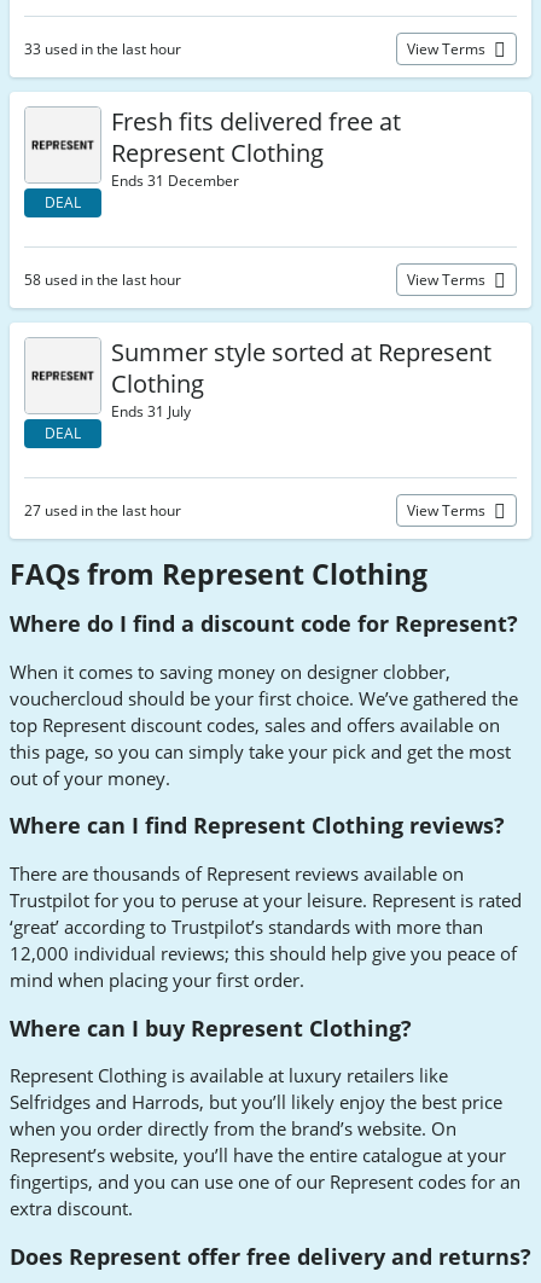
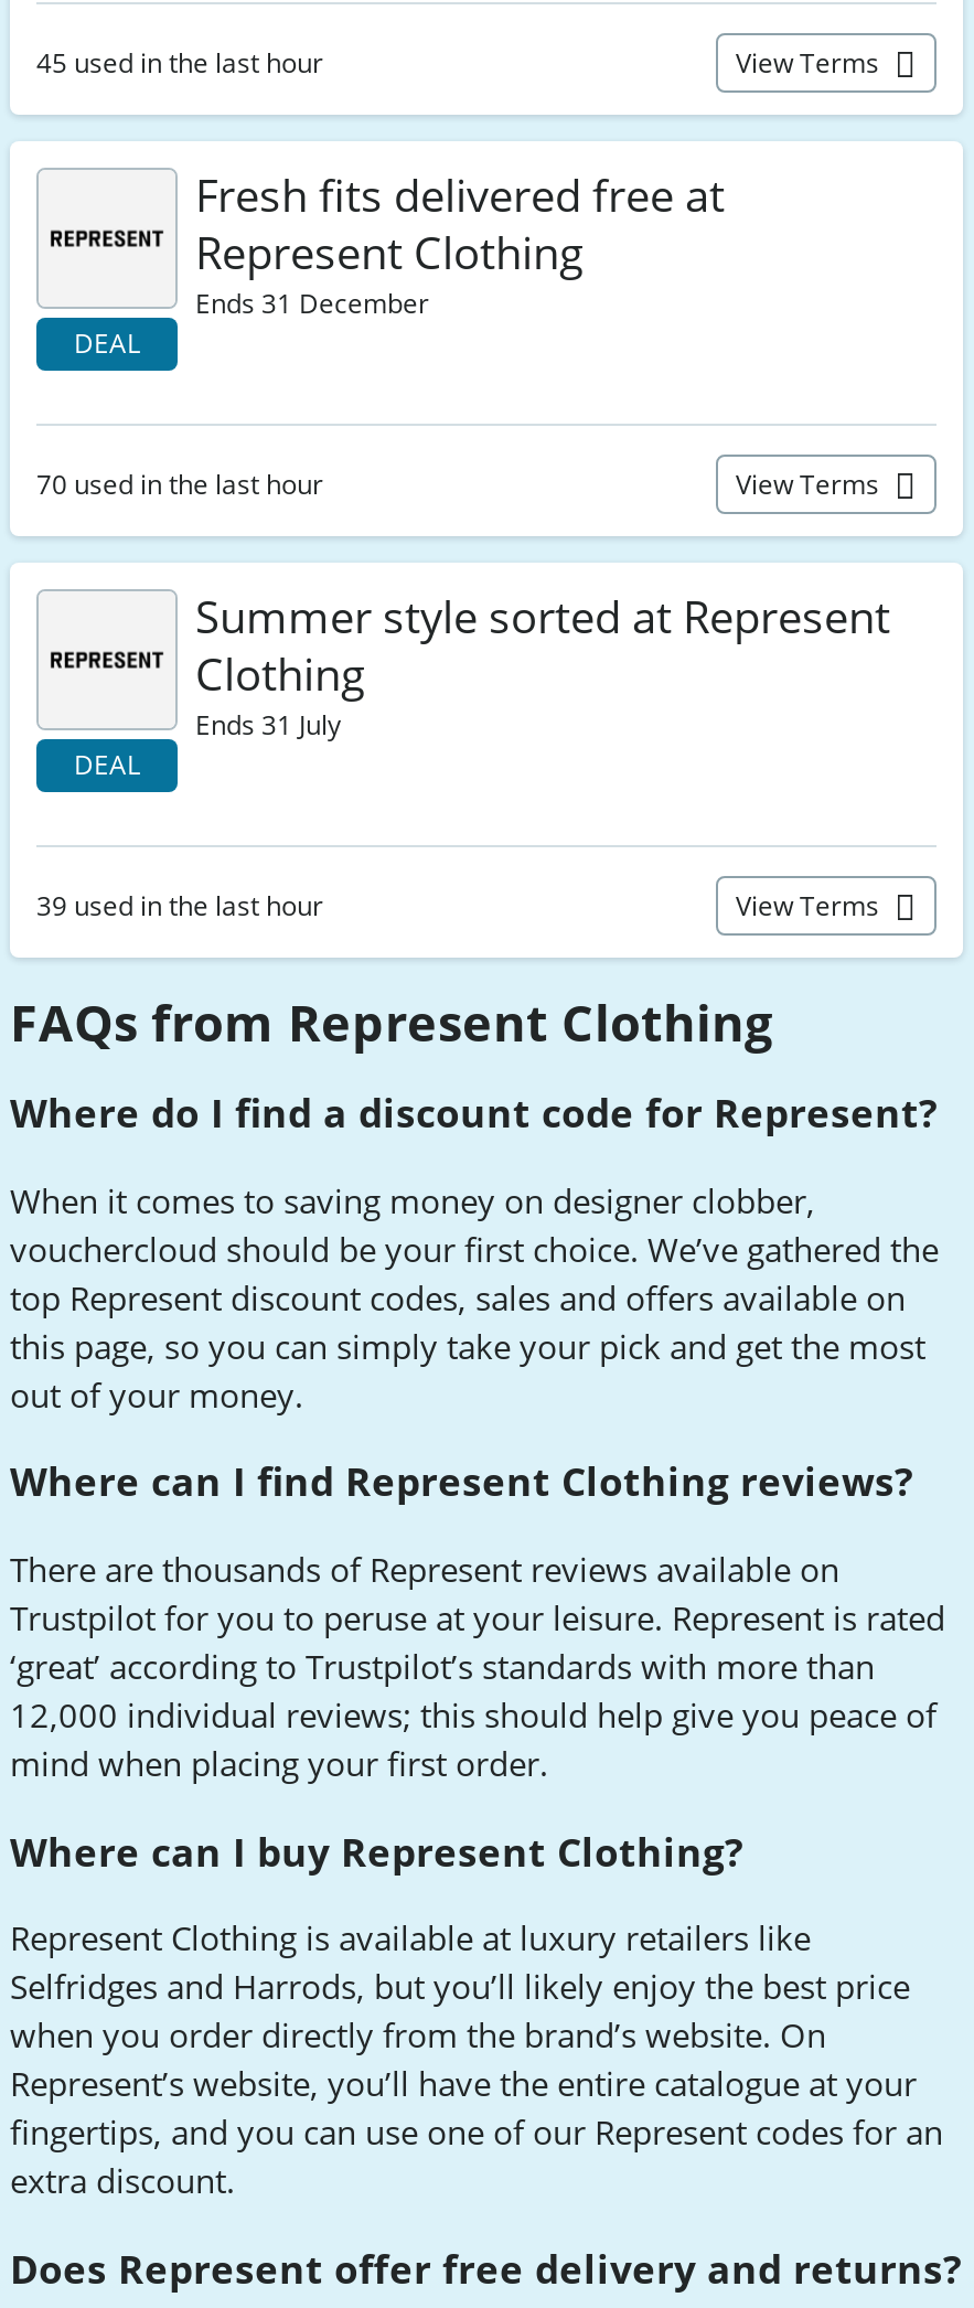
[24,39,181,59] 33 used in the last hour -> [36,44,323,82] 45 used in the last hour
[24,269,181,290] 58 used in the last hour -> [36,466,323,503] 70 used in the last hour
[24,500,181,521] 27 used in the last hour -> [36,887,323,925] 39 used in the last hour

